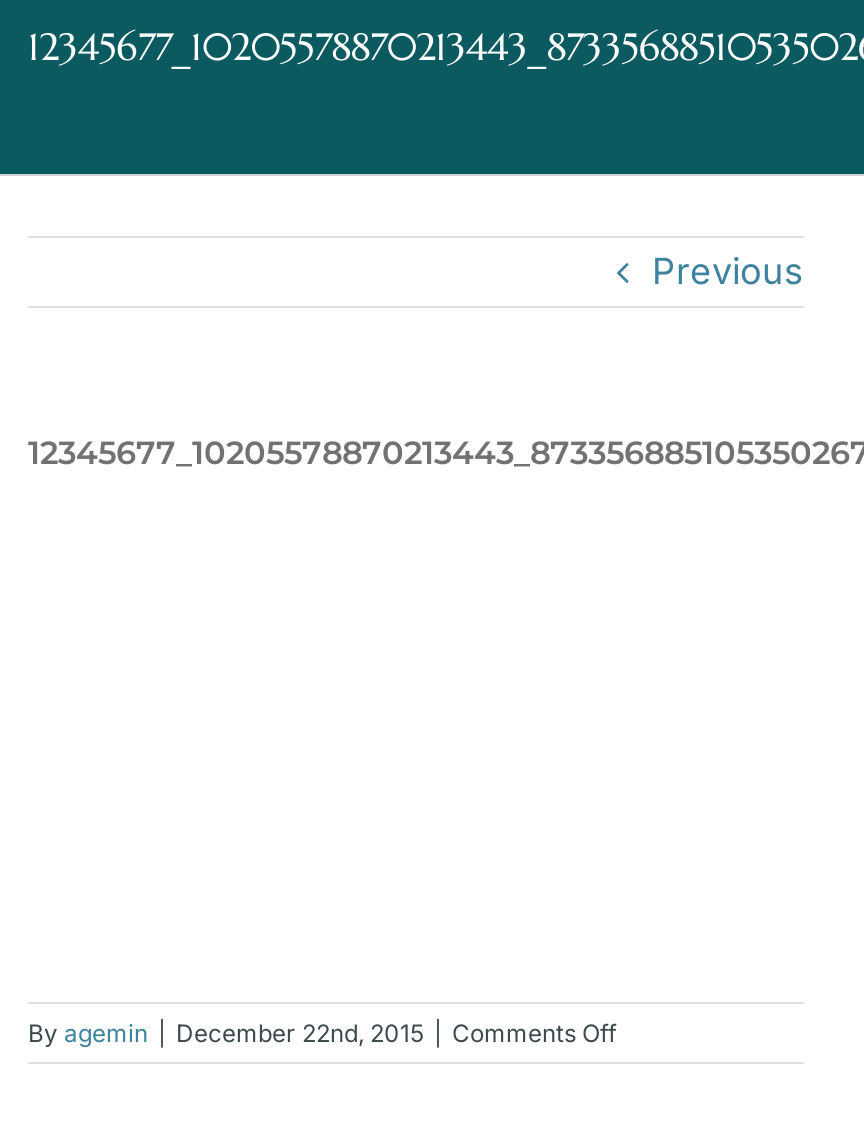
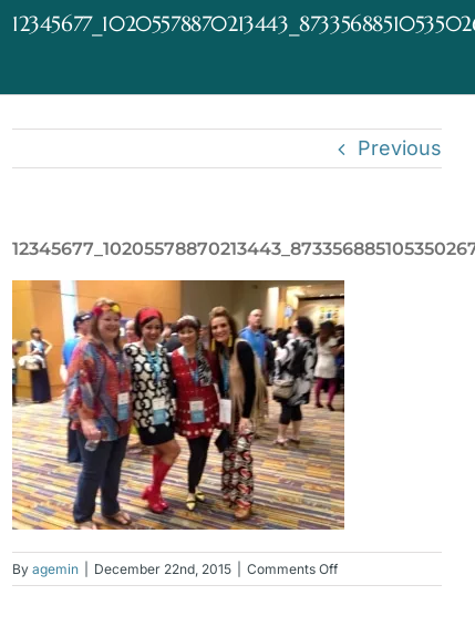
none -> [11,279,345,531] [image]

